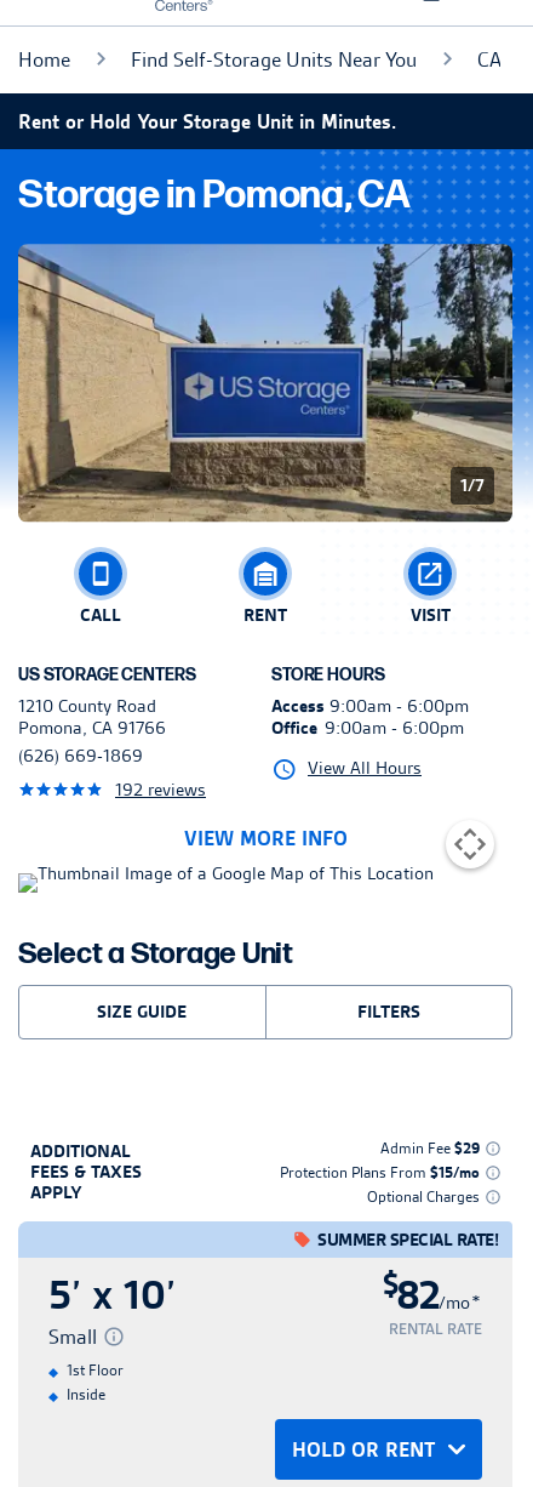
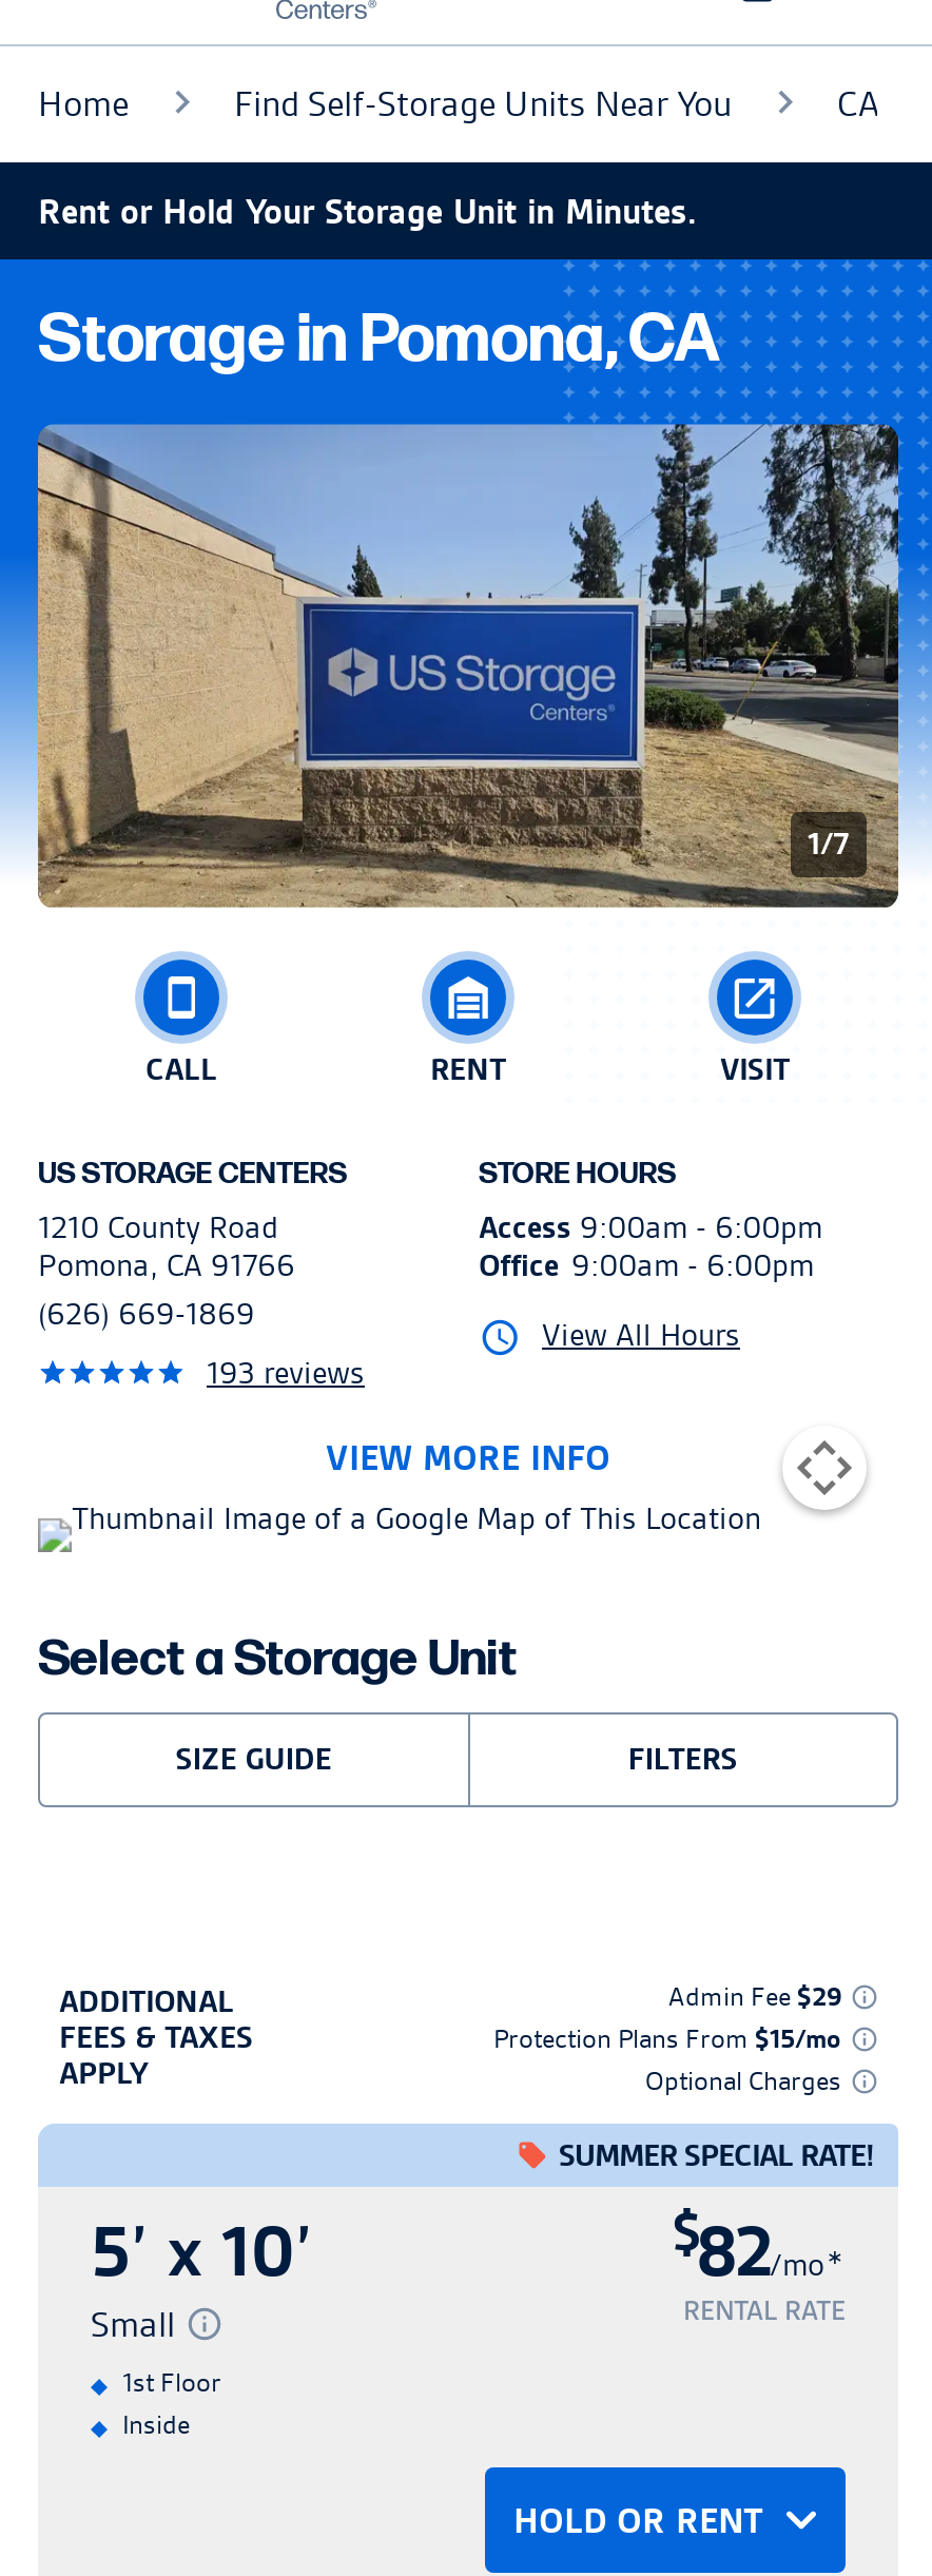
[115,777,206,801] 192 reviews -> [207,1351,365,1393] 193 reviews

